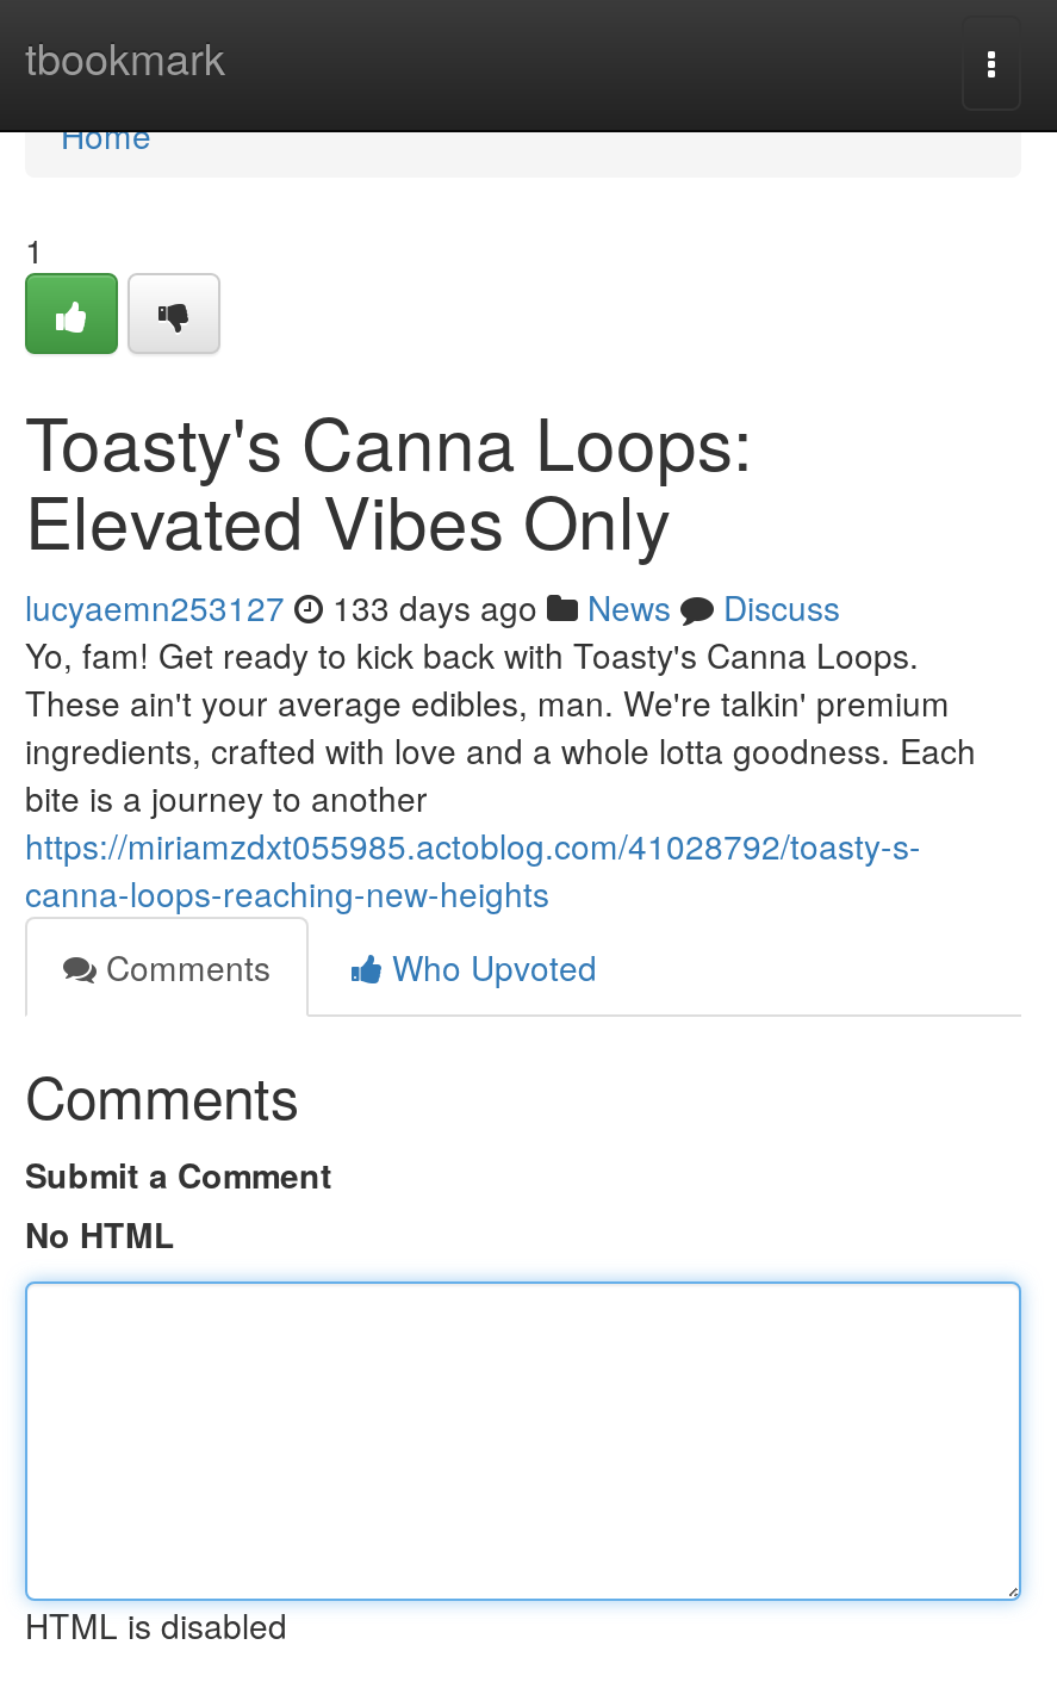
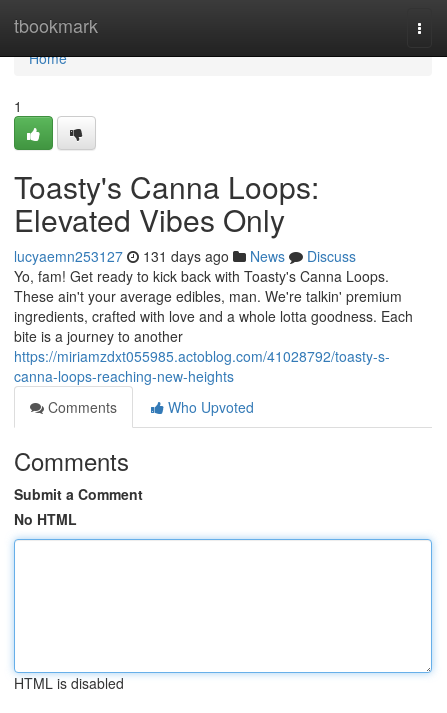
[25,583,840,631] lucyaemn253127 133 days ago News Discuss -> [14,246,356,266] lucyaemn253127 131 days ago News Discuss

